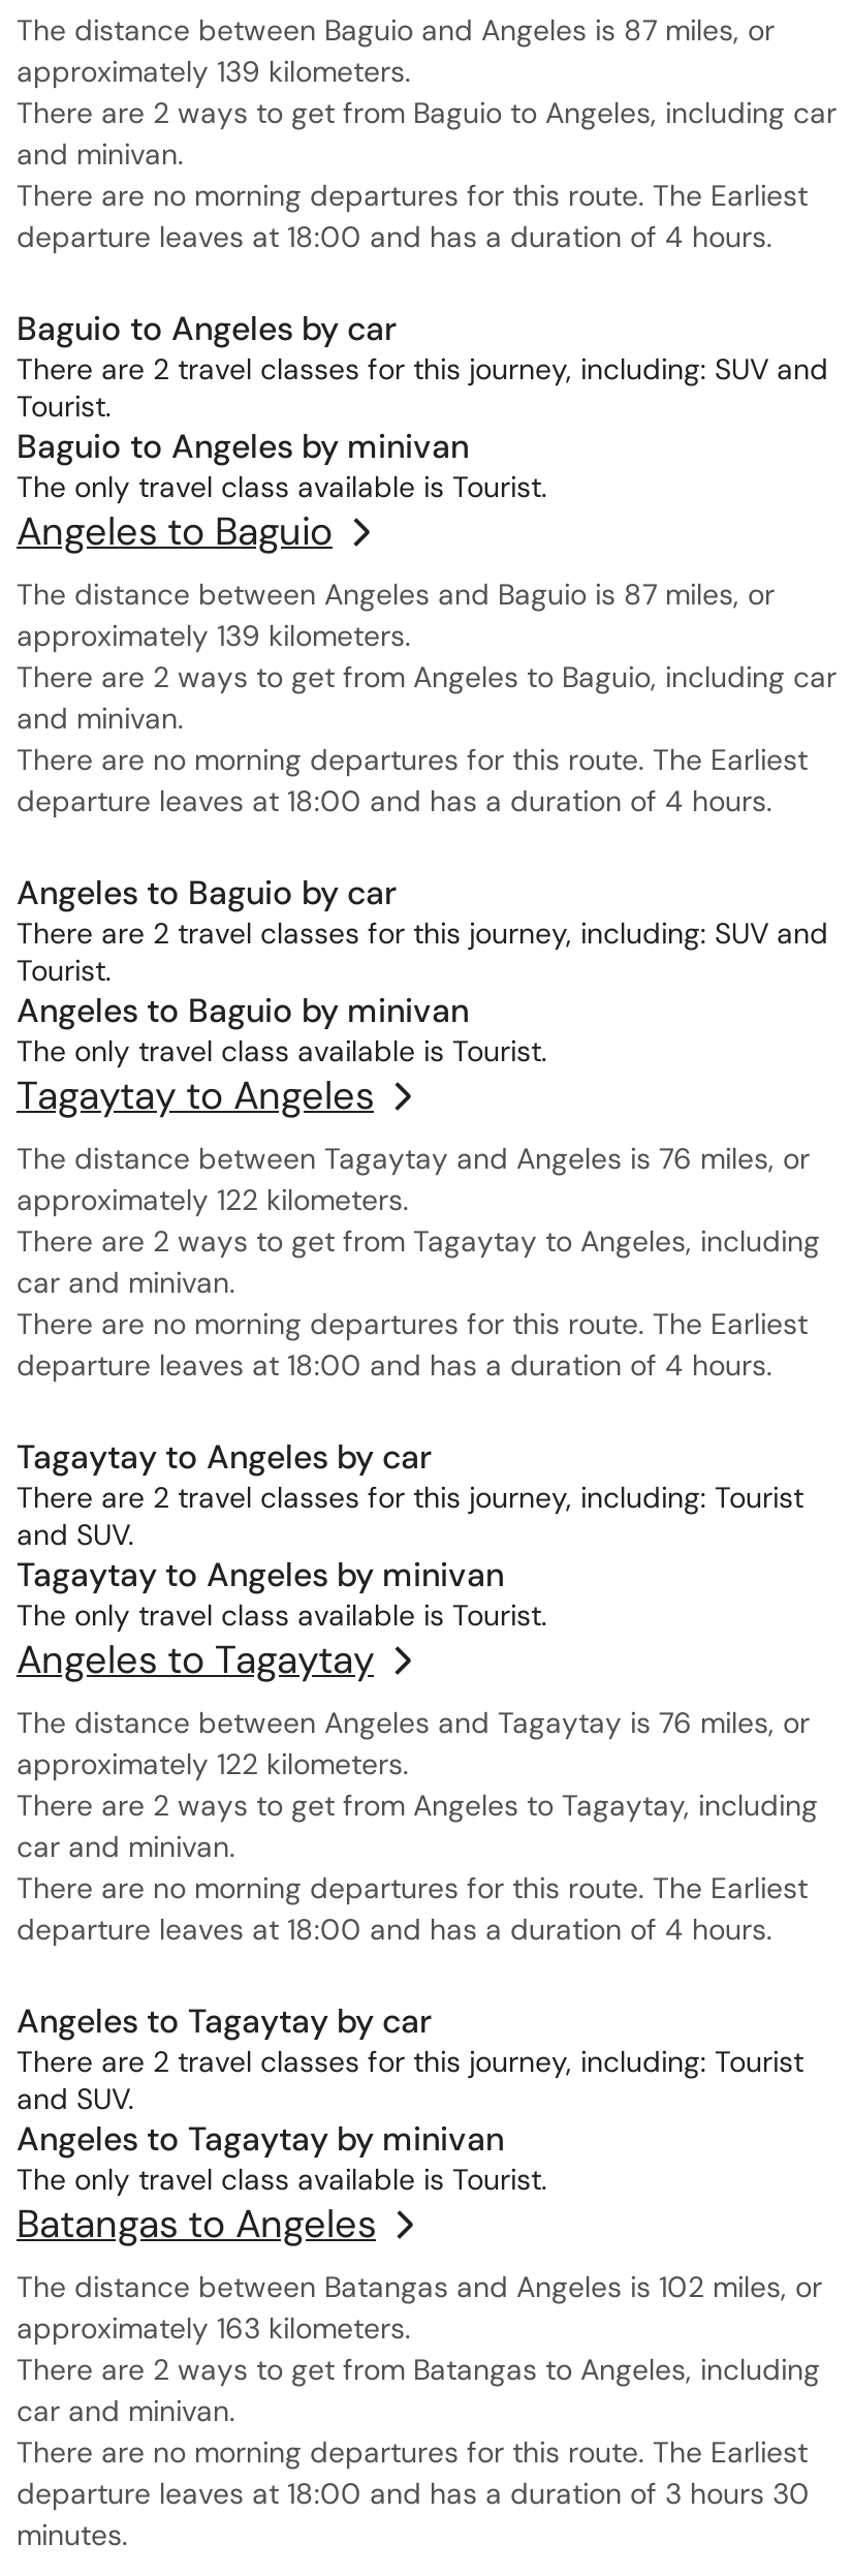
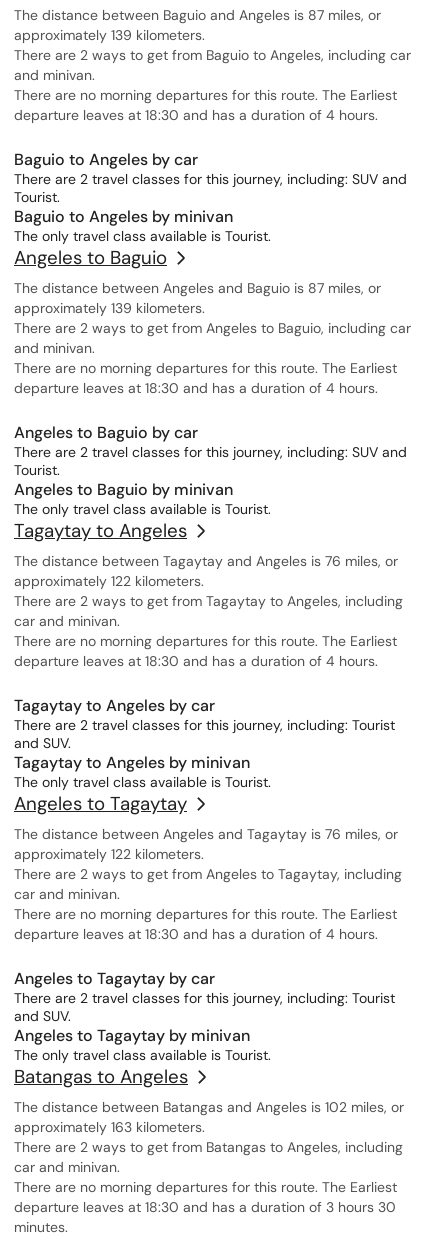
[17,218,772,255] departure leaves at 18:00 and has a duration of 4 hours. -> [14,106,378,124] departure leaves at 18:30 and has a duration of 4 hours.
[17,782,772,819] departure leaves at 18:00 and has a duration of 4 hours. -> [14,379,378,397] departure leaves at 18:30 and has a duration of 4 hours.
[17,1346,772,1384] departure leaves at 18:00 and has a duration of 4 hours. -> [14,652,378,670] departure leaves at 18:30 and has a duration of 4 hours.
[17,1911,772,1948] departure leaves at 18:00 and has a duration of 4 hours. -> [14,925,378,943] departure leaves at 18:30 and has a duration of 4 hours.
[17,2475,810,2512] departure leaves at 18:00 and has a duration of 3 hours 30 -> [14,1198,396,1216] departure leaves at 18:30 and has a duration of 3 hours 30

